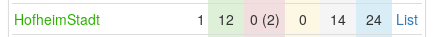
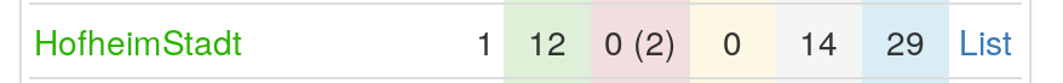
[196,9,418,29] 1 12 0 (2) 0 14 24 List -> [476,17,1012,65] 1 12 0 (2) 0 14 29 List

